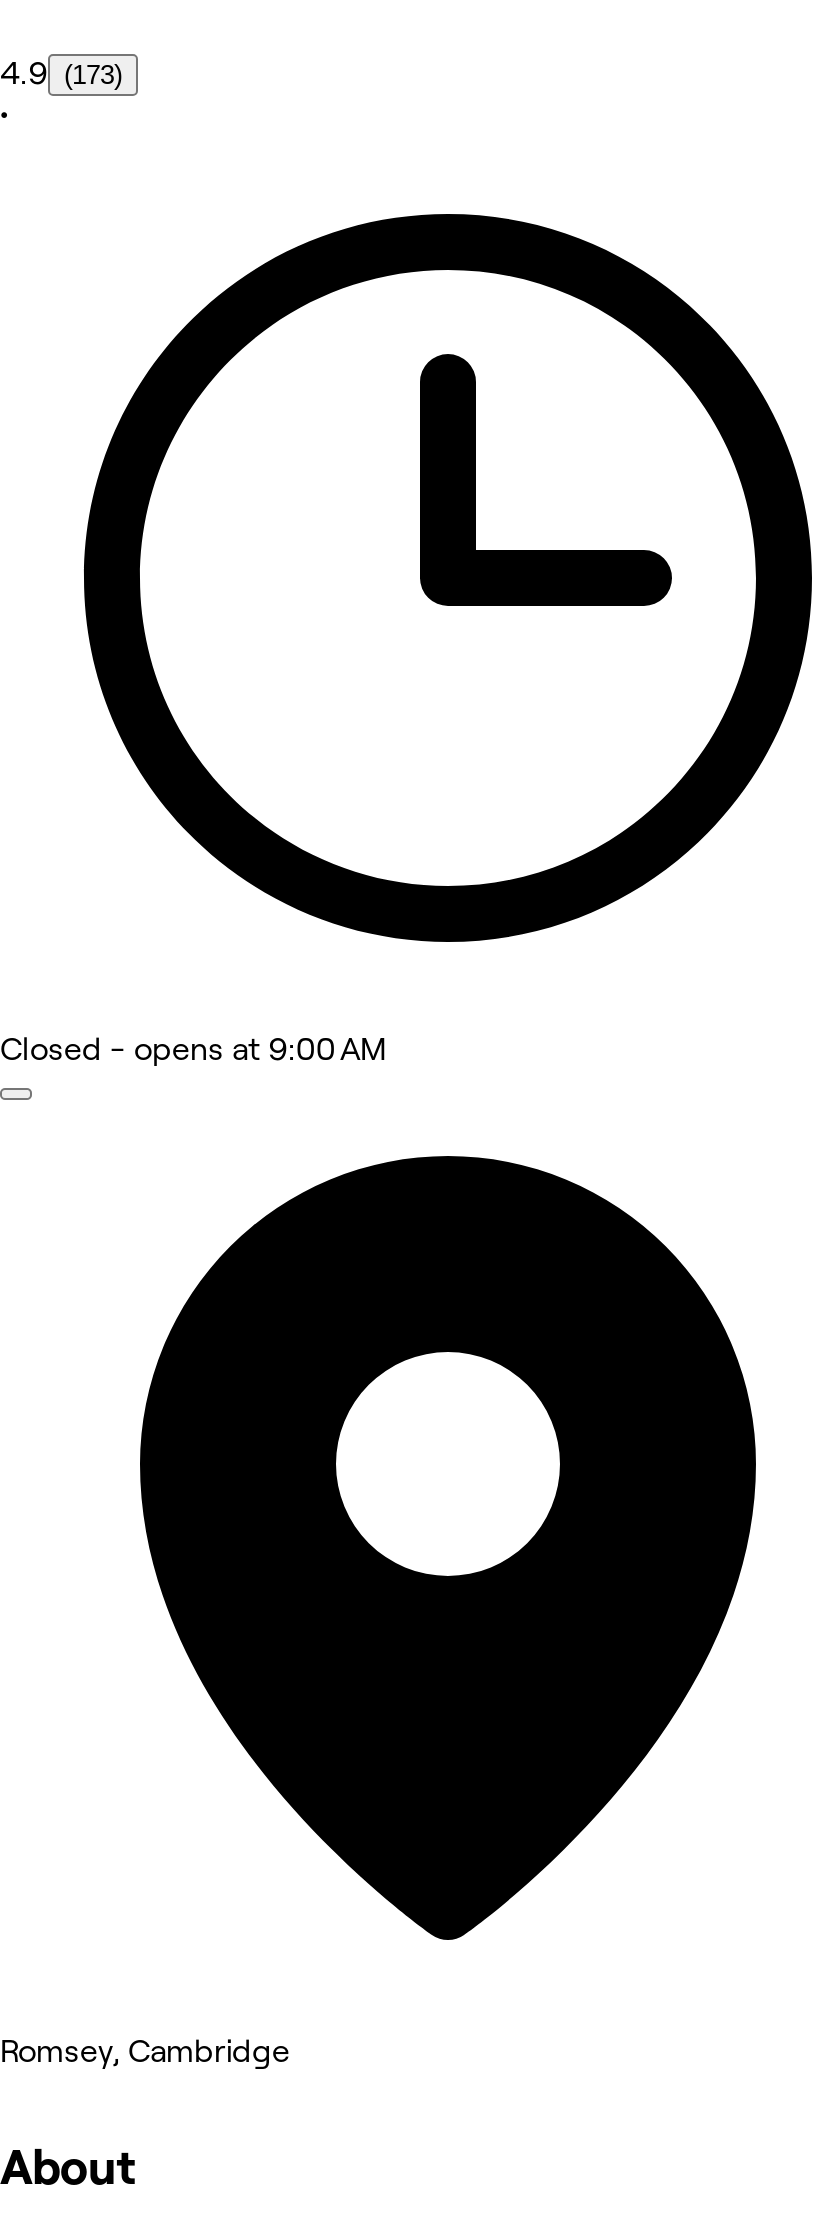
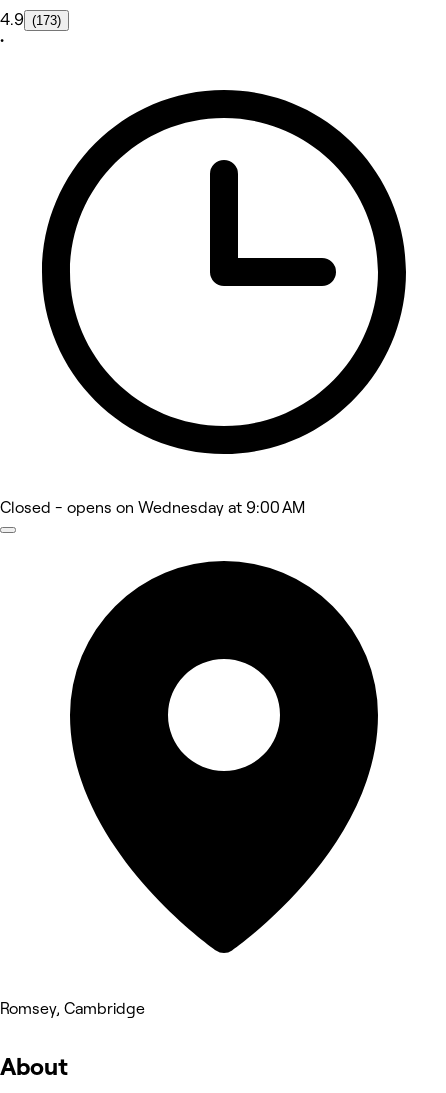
[0,1033,386,1067] Closed - opens at 9:00 AM -> [0,499,305,516] Closed - opens on Wednesday at 9:00 AM

